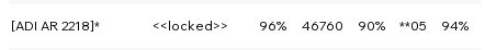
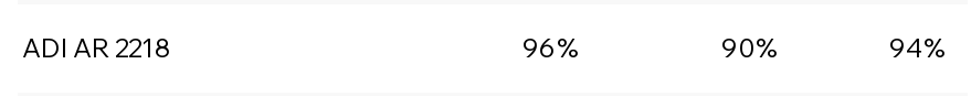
[11,17,228,33] [ADI AR 2218]* | <<locked>> -> [22,30,172,64] ADI AR 2218
[302,17,343,33] 46760 -> none
[399,17,427,33] **05 -> none

